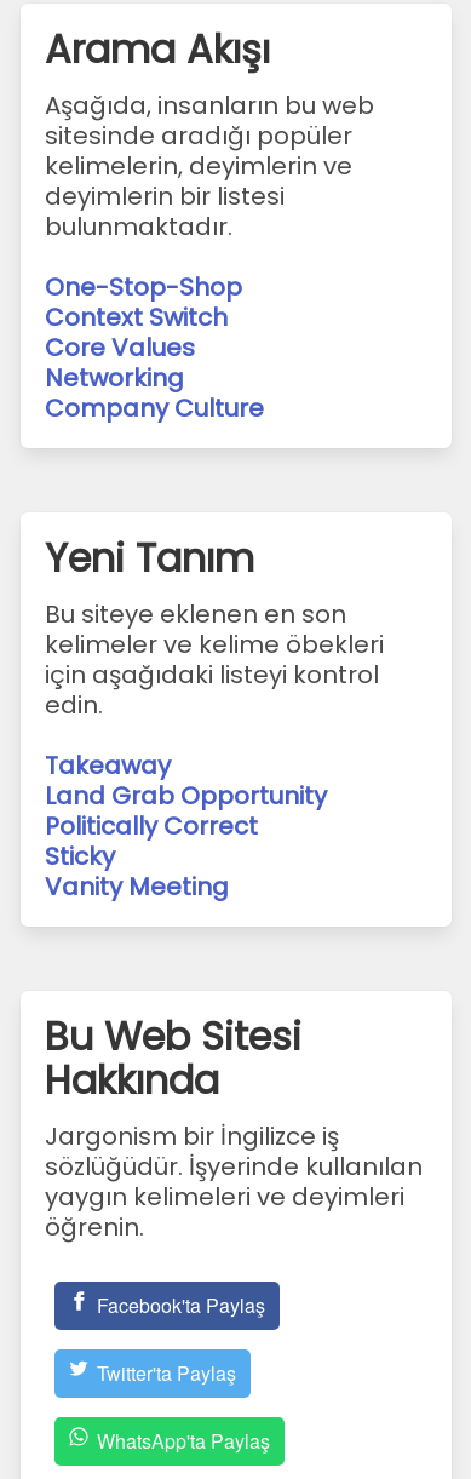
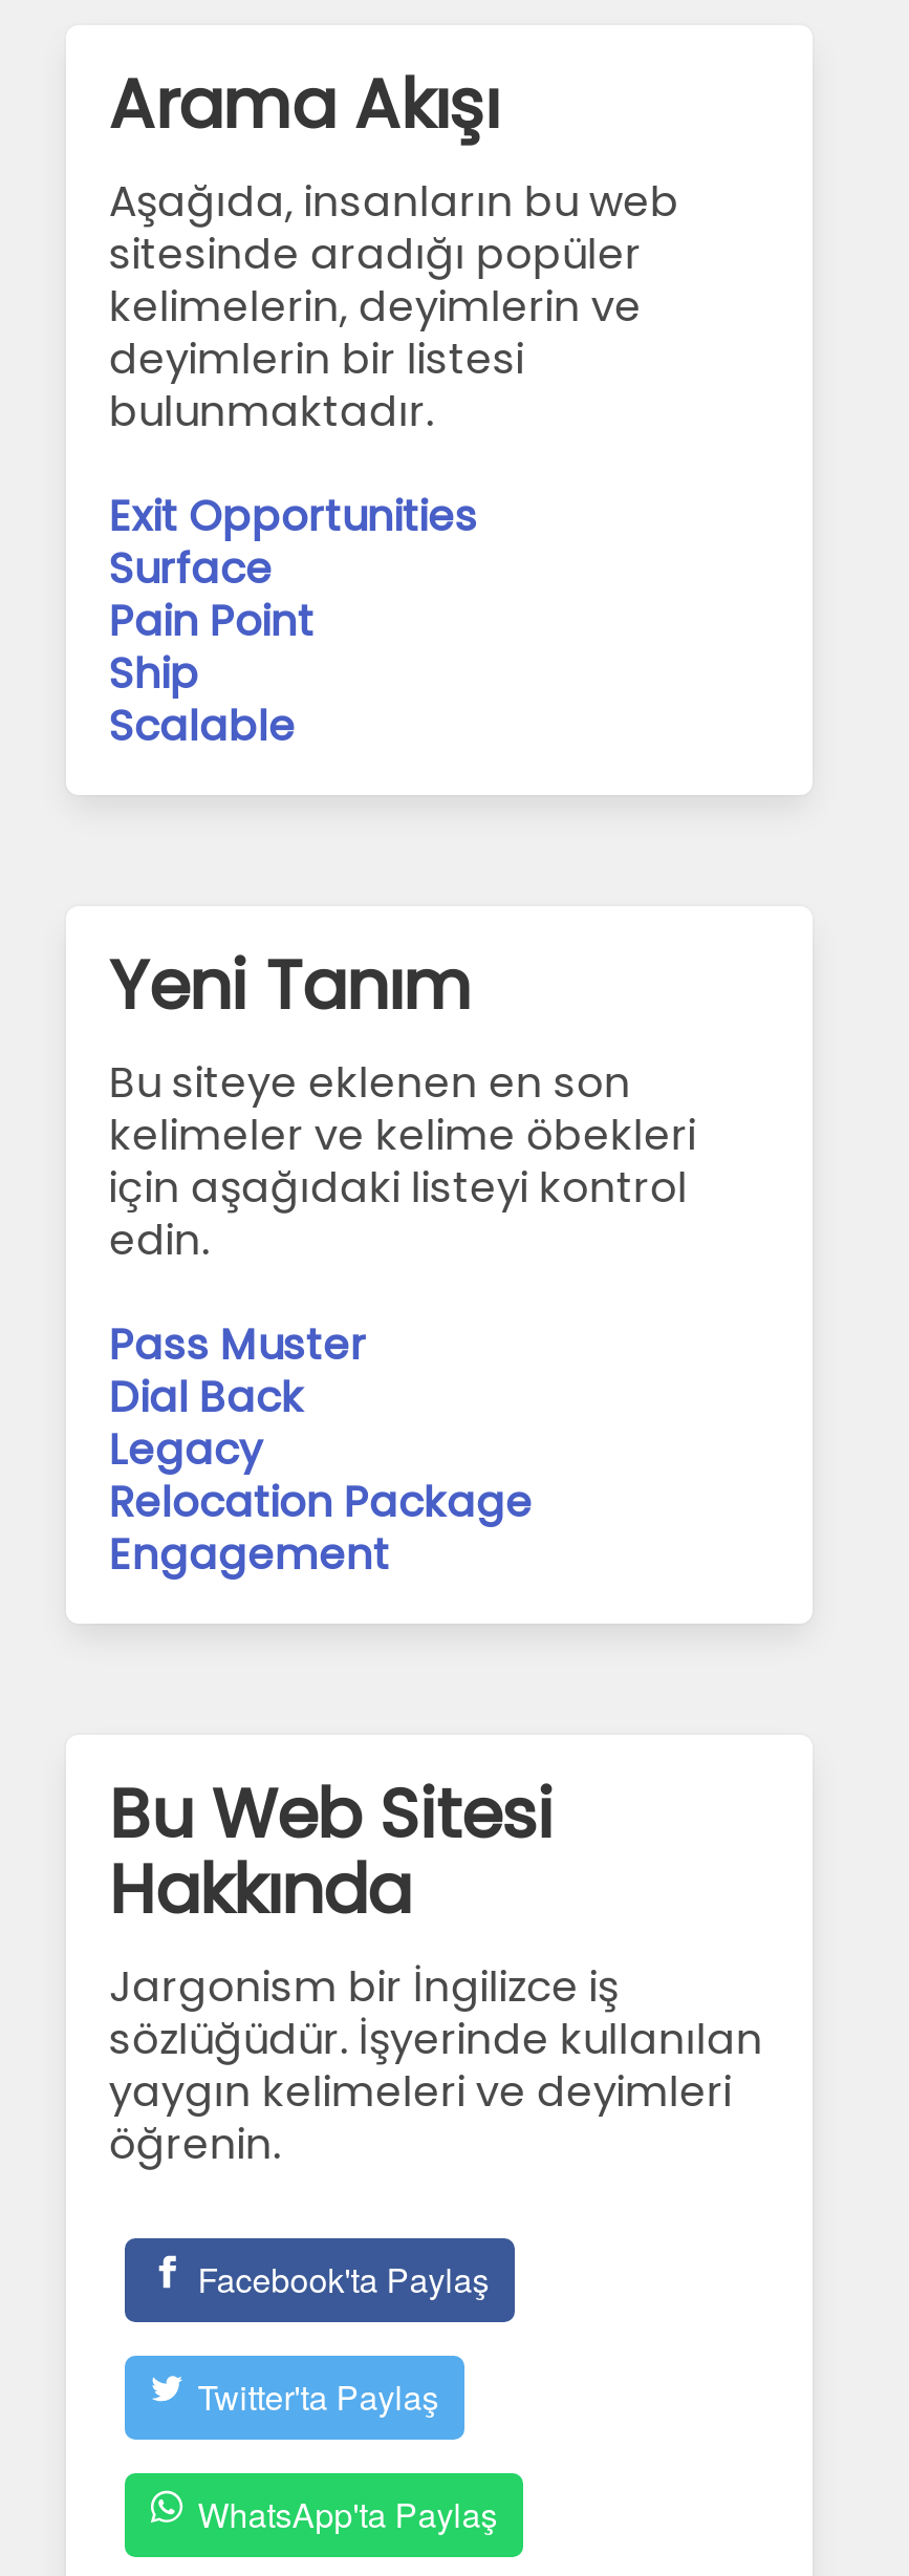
[45,270,264,425] One-Stop-Shop | Context Switch | Core Values | Networking | Company Culture -> [109,486,478,754] Exit Opportunities | Surface | Pain Point | Ship | Scalable
[45,748,327,903] Takeaway | Land Grab Opportunity | Politically Correct | Sticky | Vanity Meeting -> [109,1314,532,1583] Pass Muster | Dial Back | Legacy | Relocation Package | Engagement

